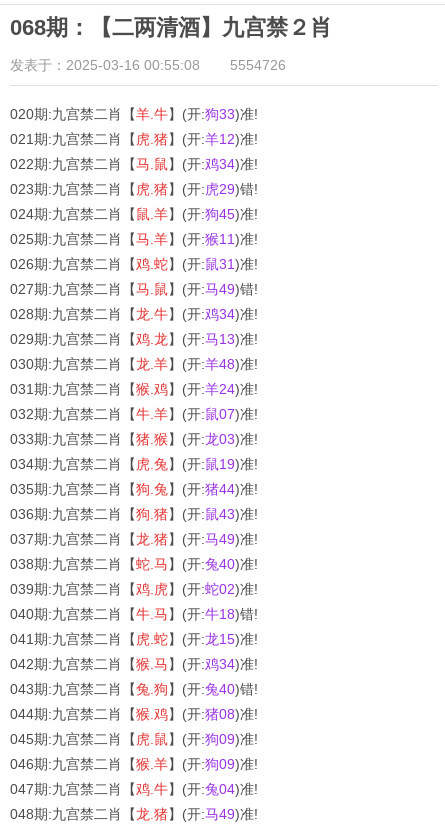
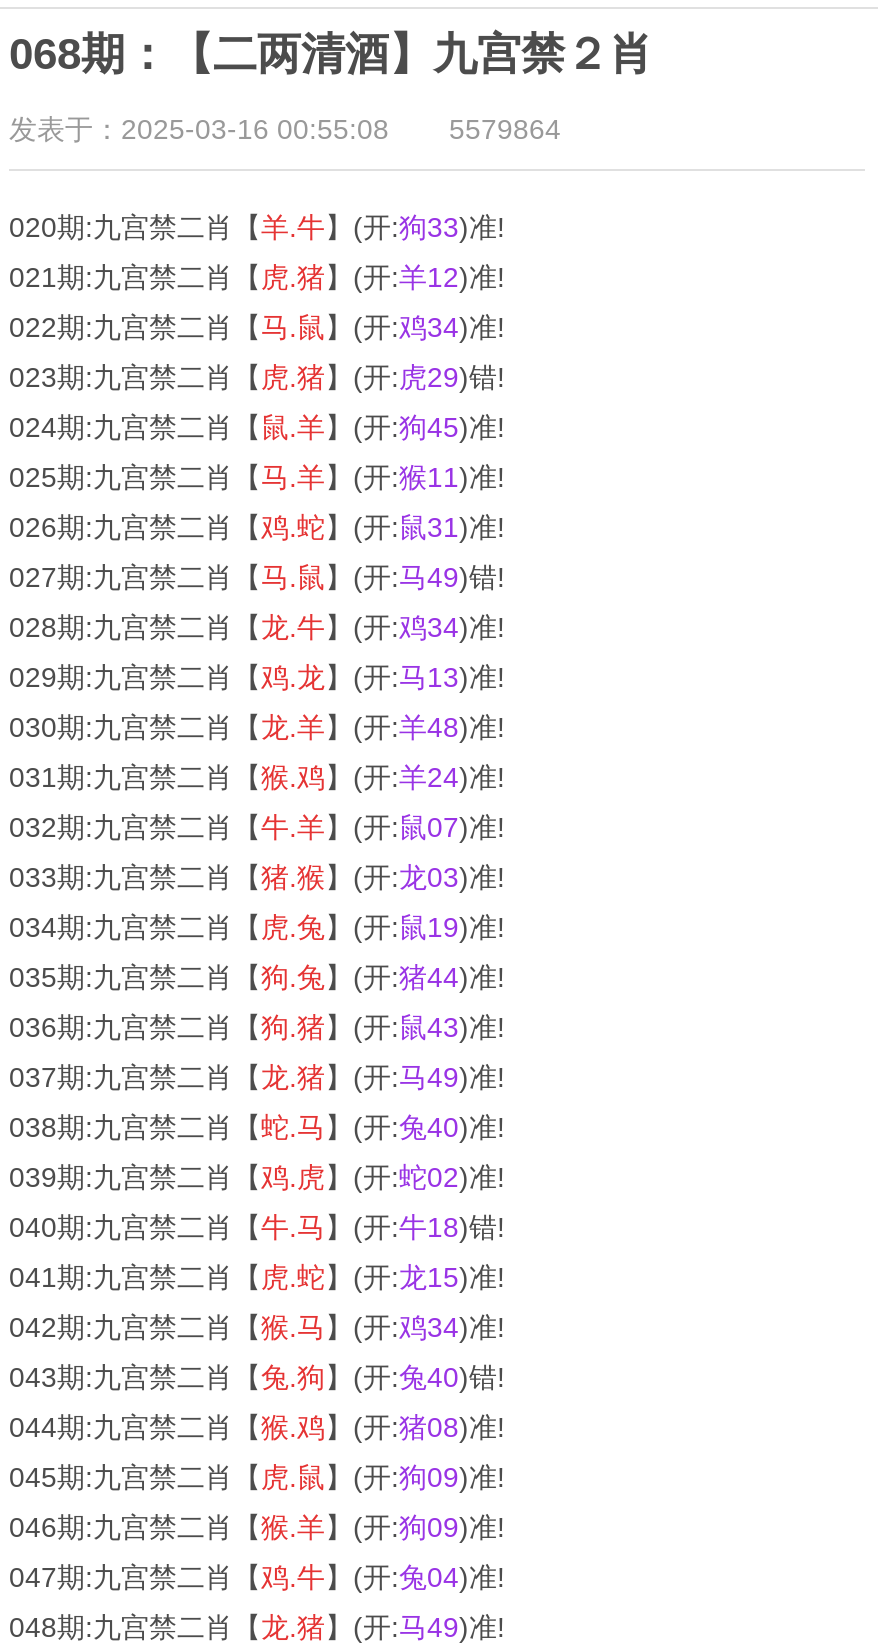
[10,57,286,73] 发表于：2025-03-16 00:55:08 5554726 -> [9,113,561,145] 发表于：2025-03-16 00:55:08 5579864

